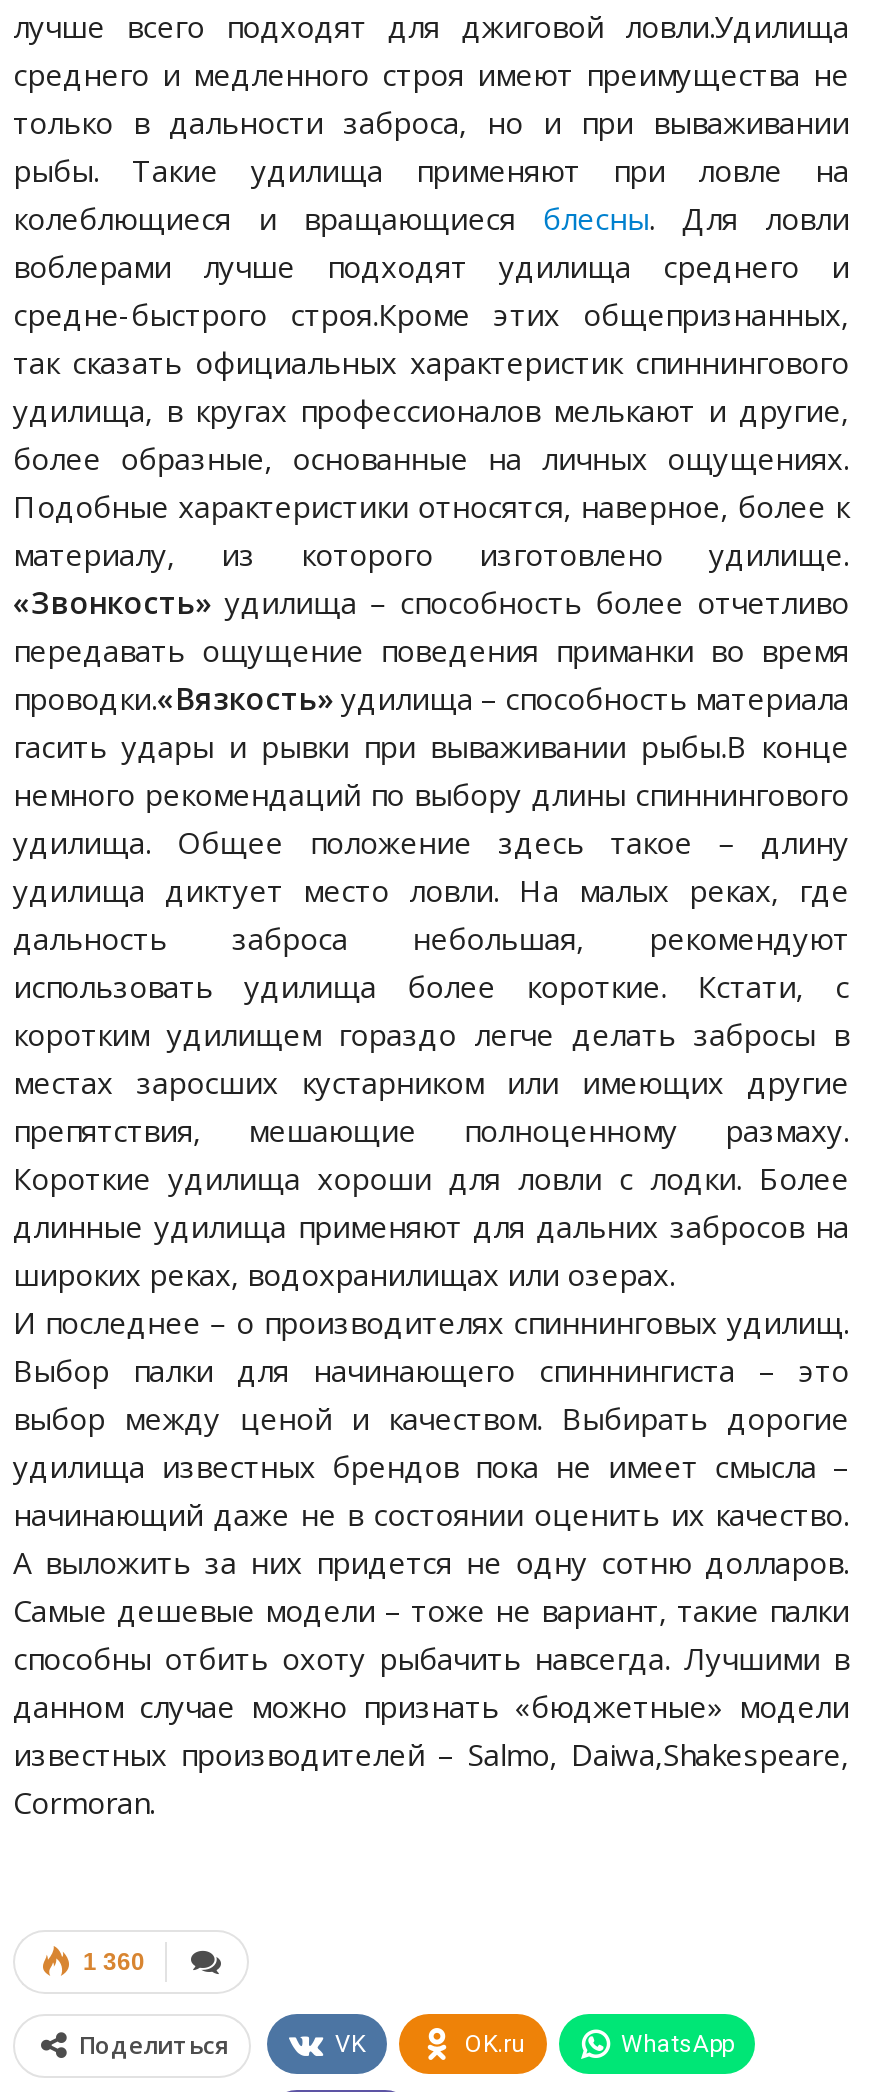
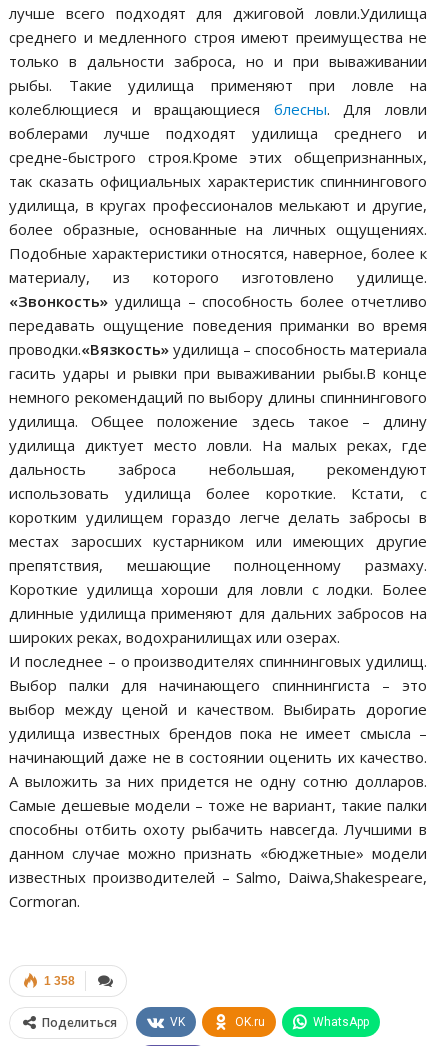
[83,1948,145,1976] 1 360 -> [44,974,75,988] 1 358

